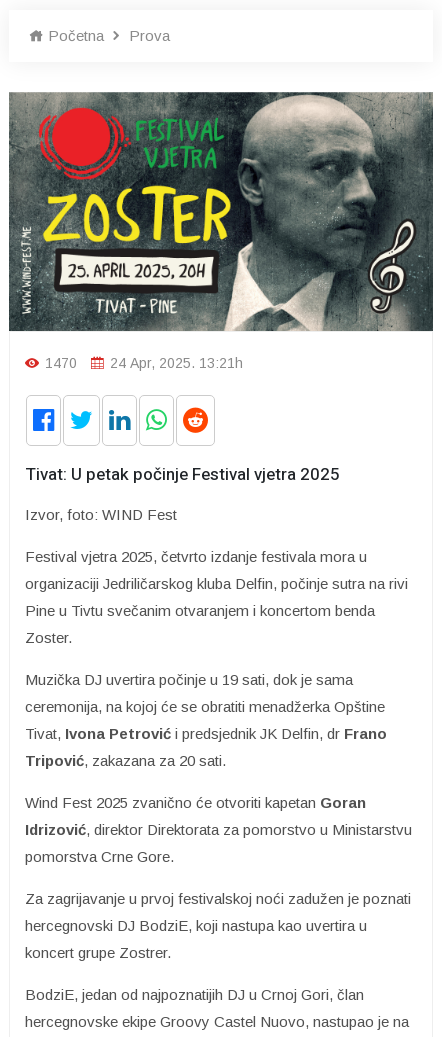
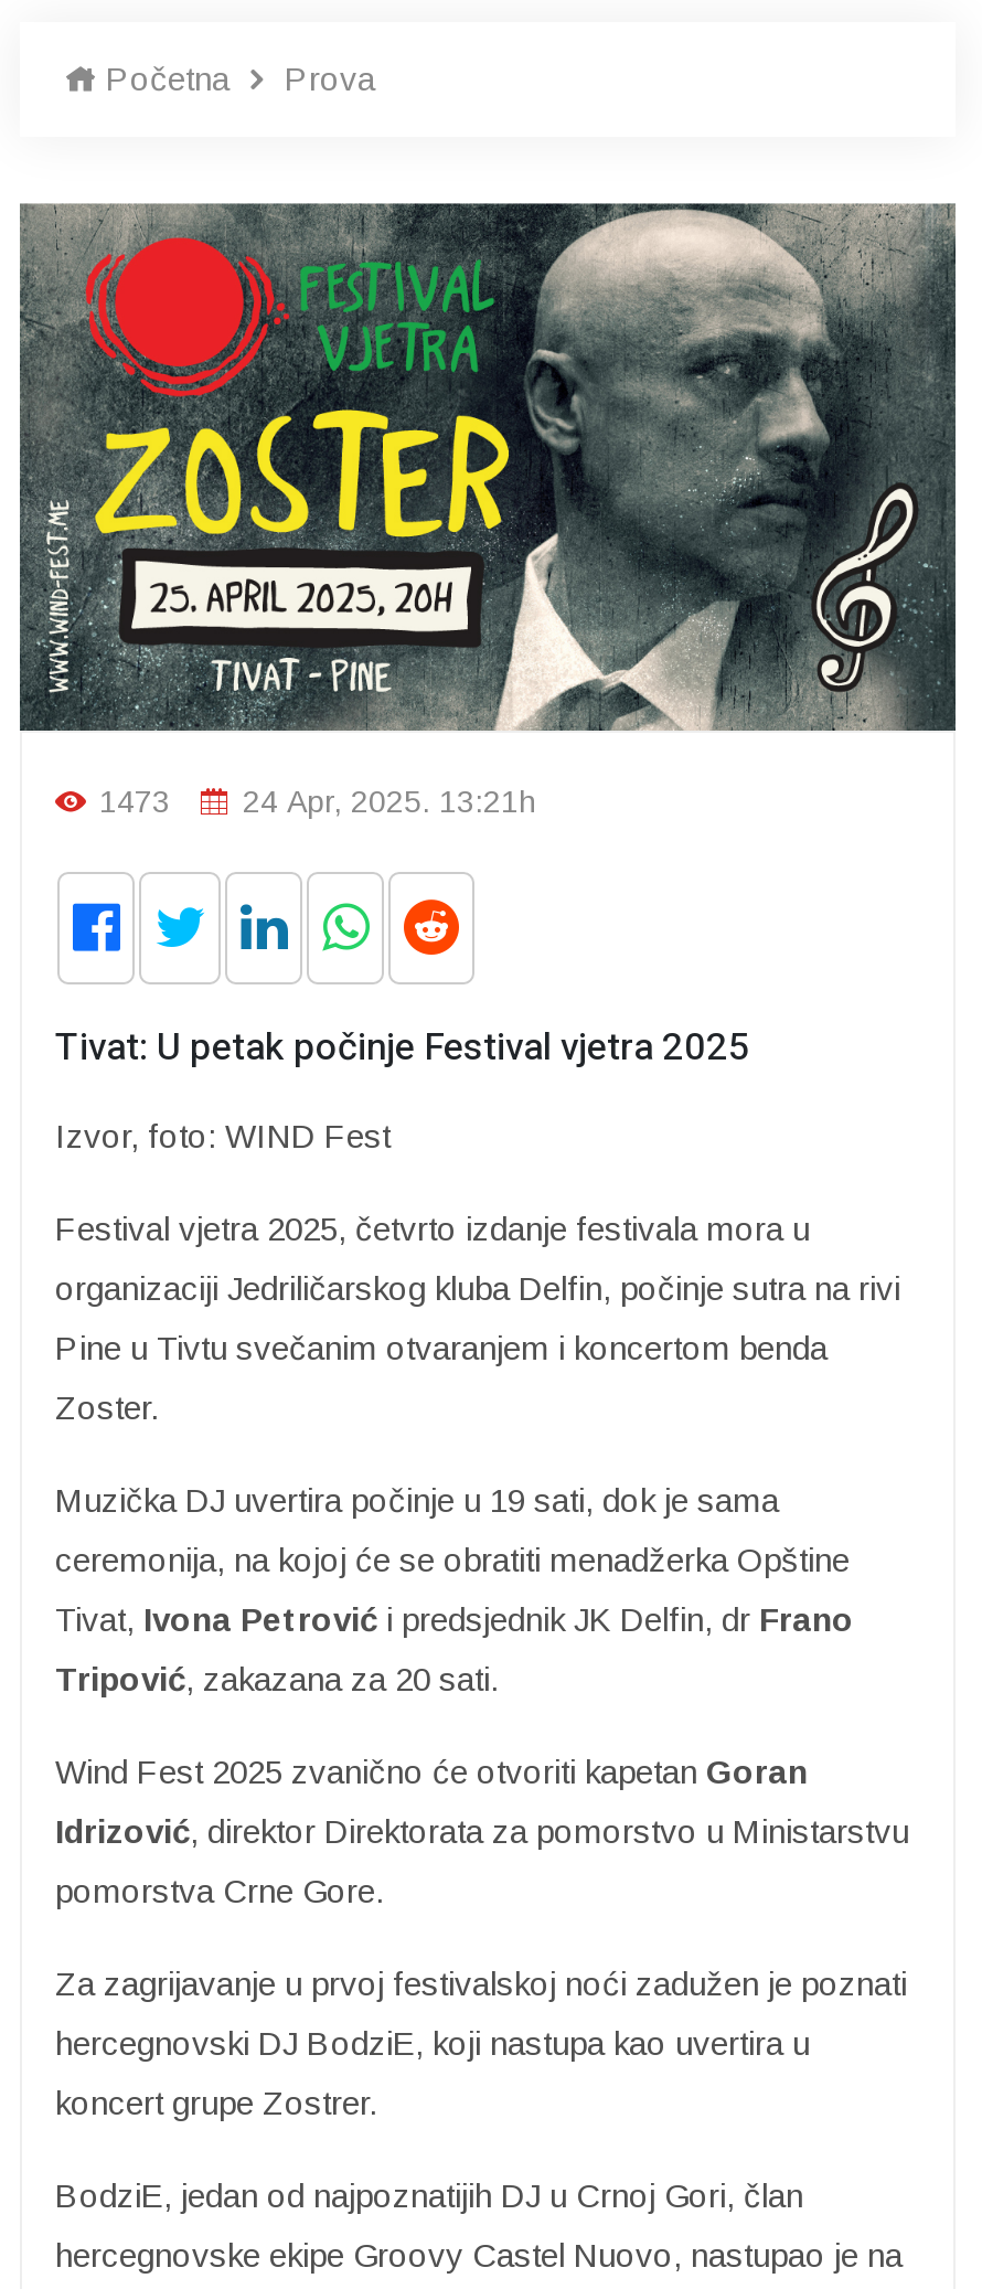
[41,355,243,371] 1470 24 Apr, 2025. 13:21h -> [90,784,536,819] 1473 24 Apr, 2025. 13:21h

